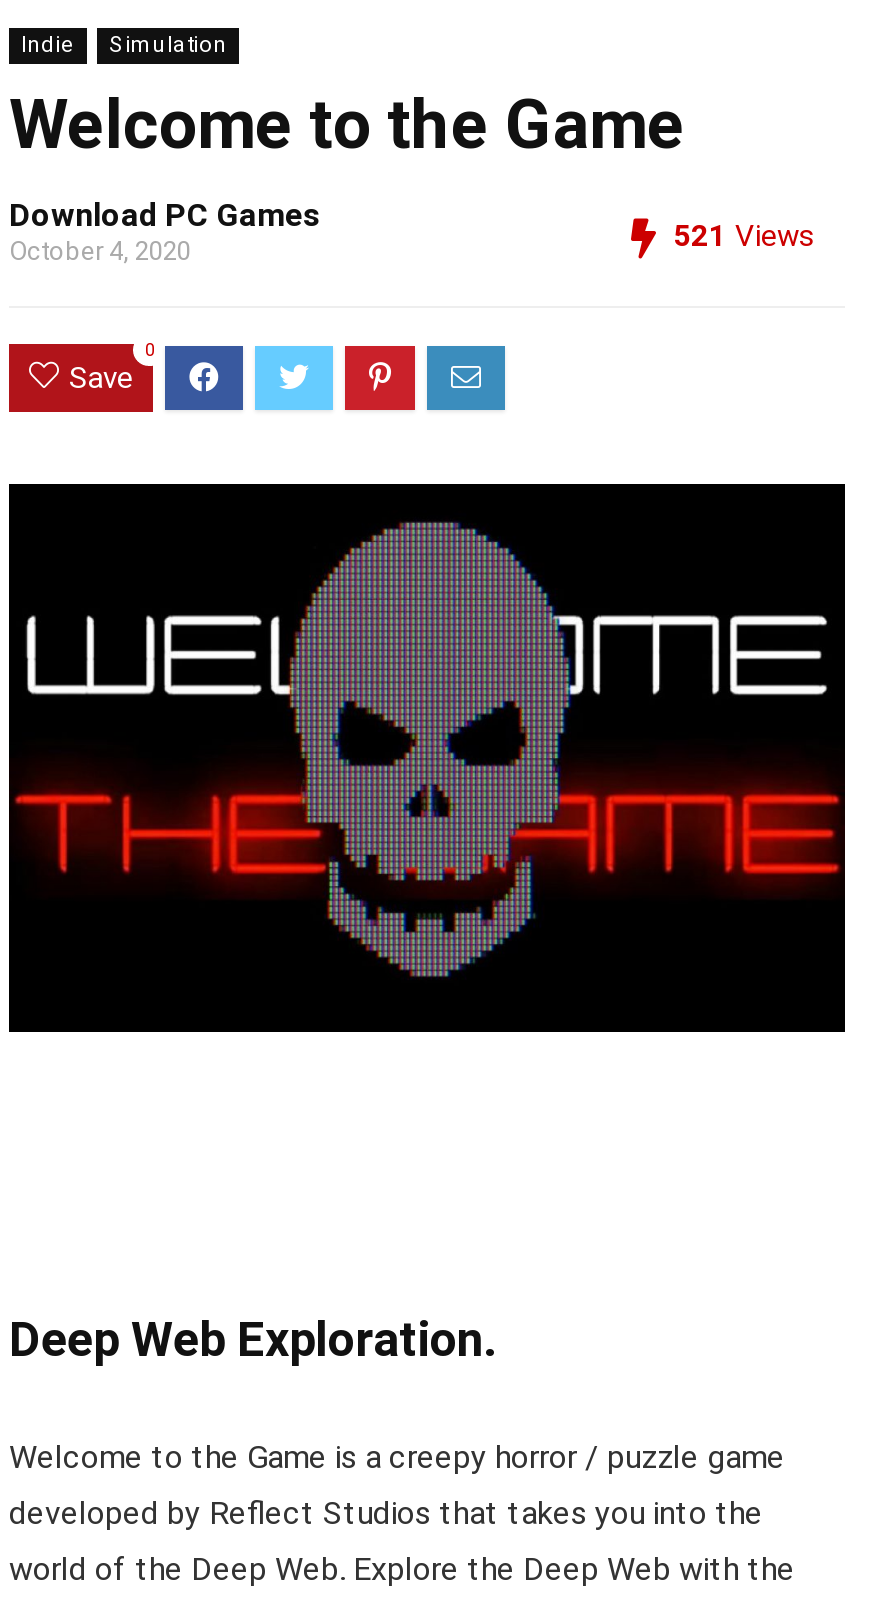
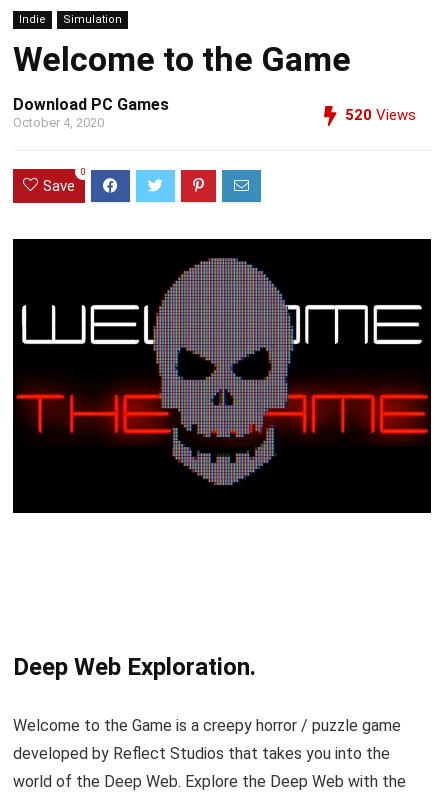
[673,218,815,254] 521 Views -> [345,106,416,124] 520 Views

